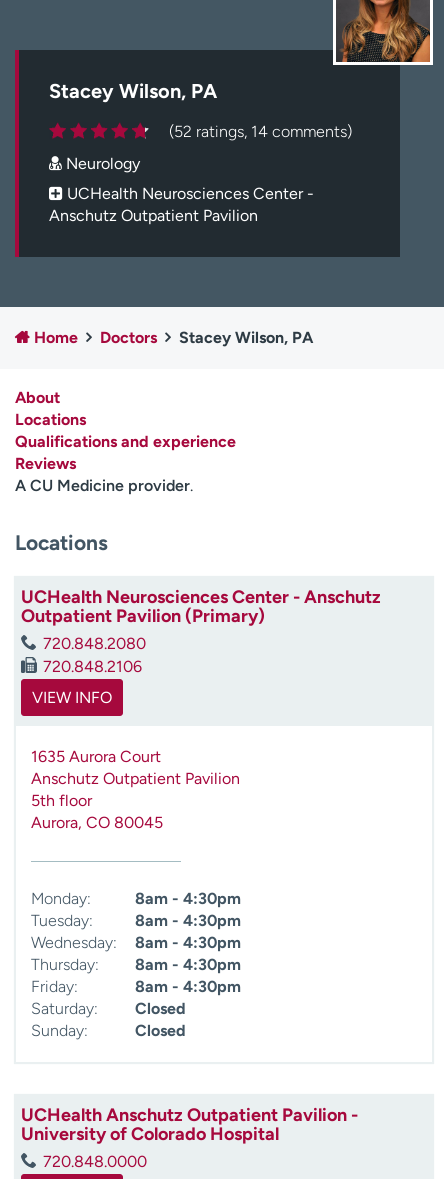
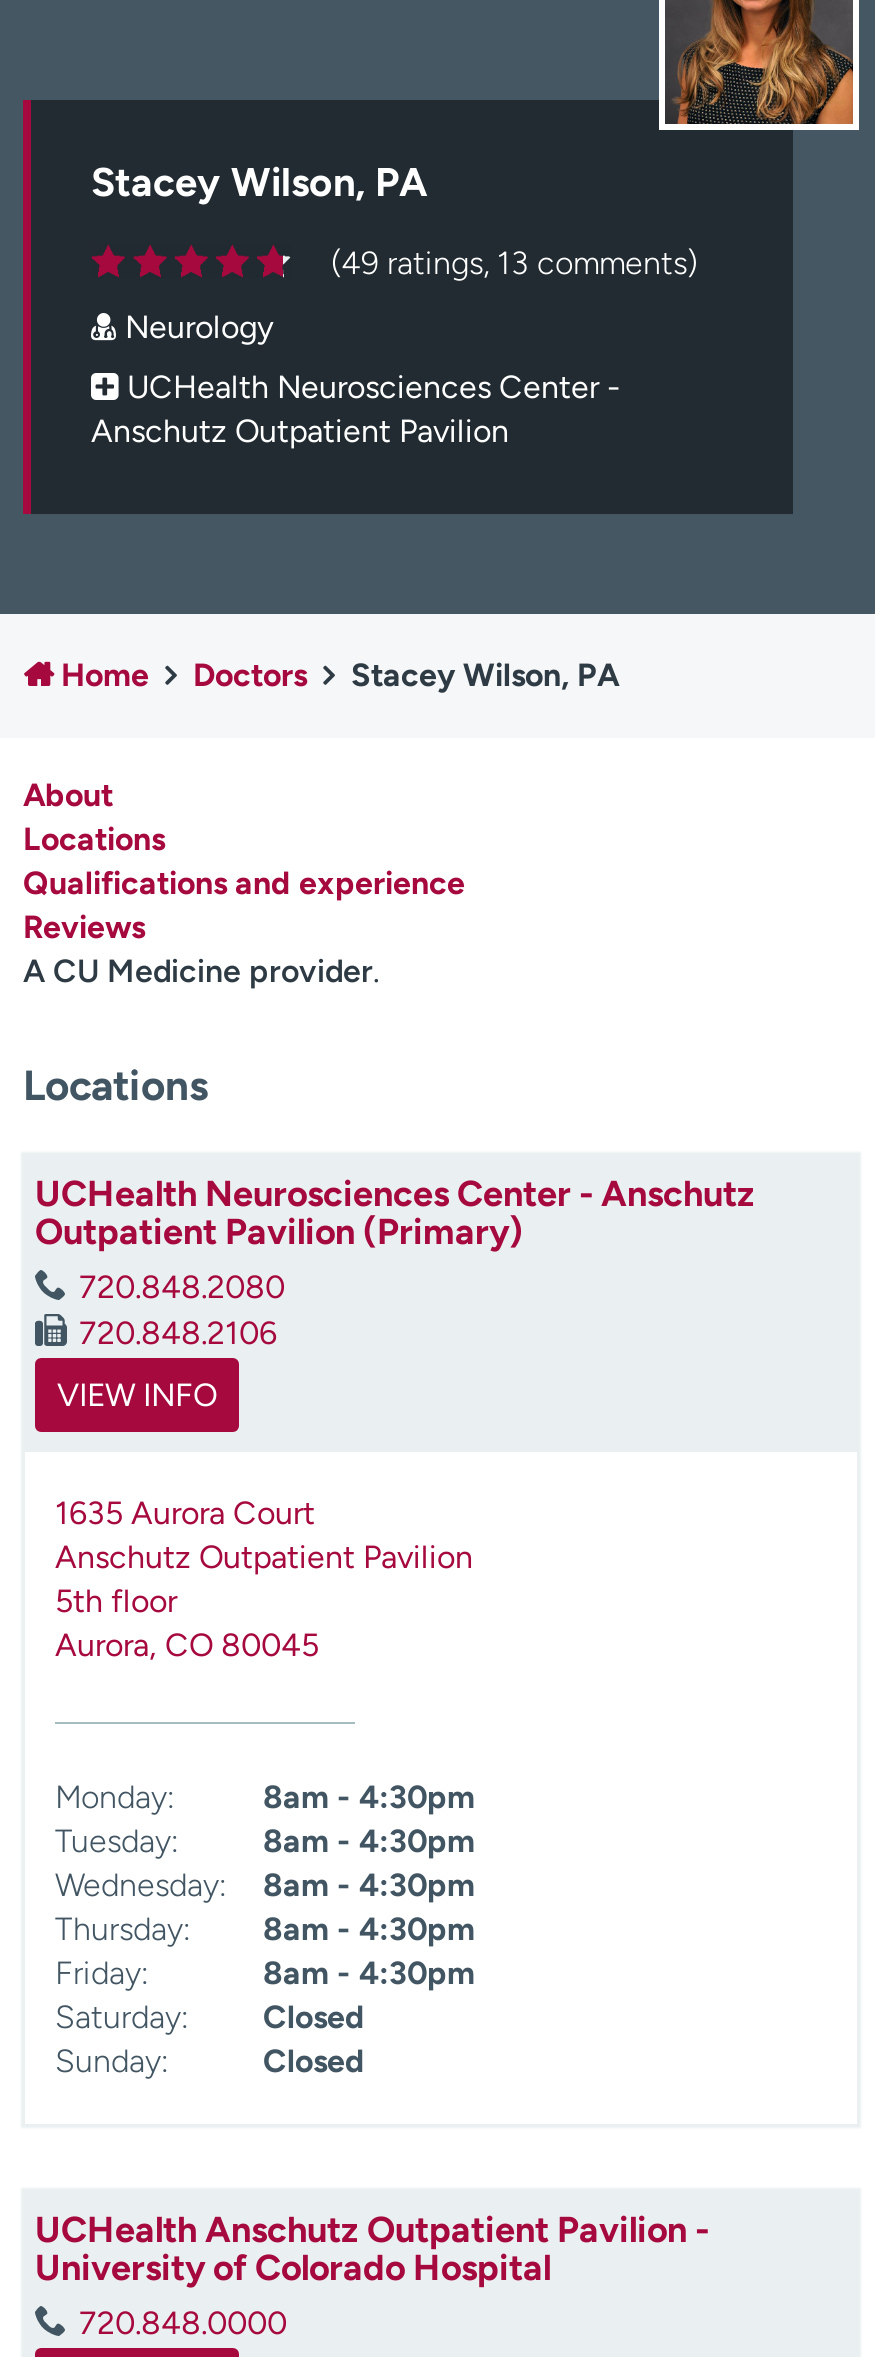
[169,122,352,141] (52 ratings, 14 comments) -> [331,245,697,283] (49 ratings, 13 comments)

